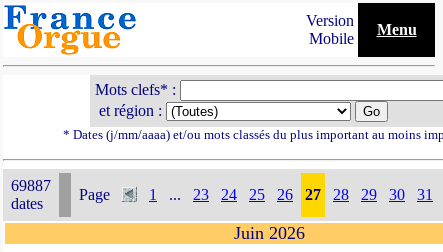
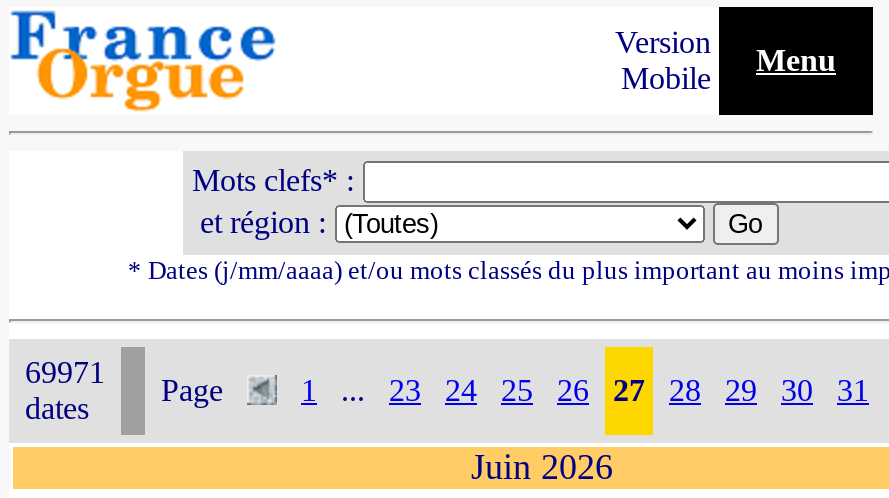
[11,177,51,194] 69887 -> [25,355,105,389] 69971

